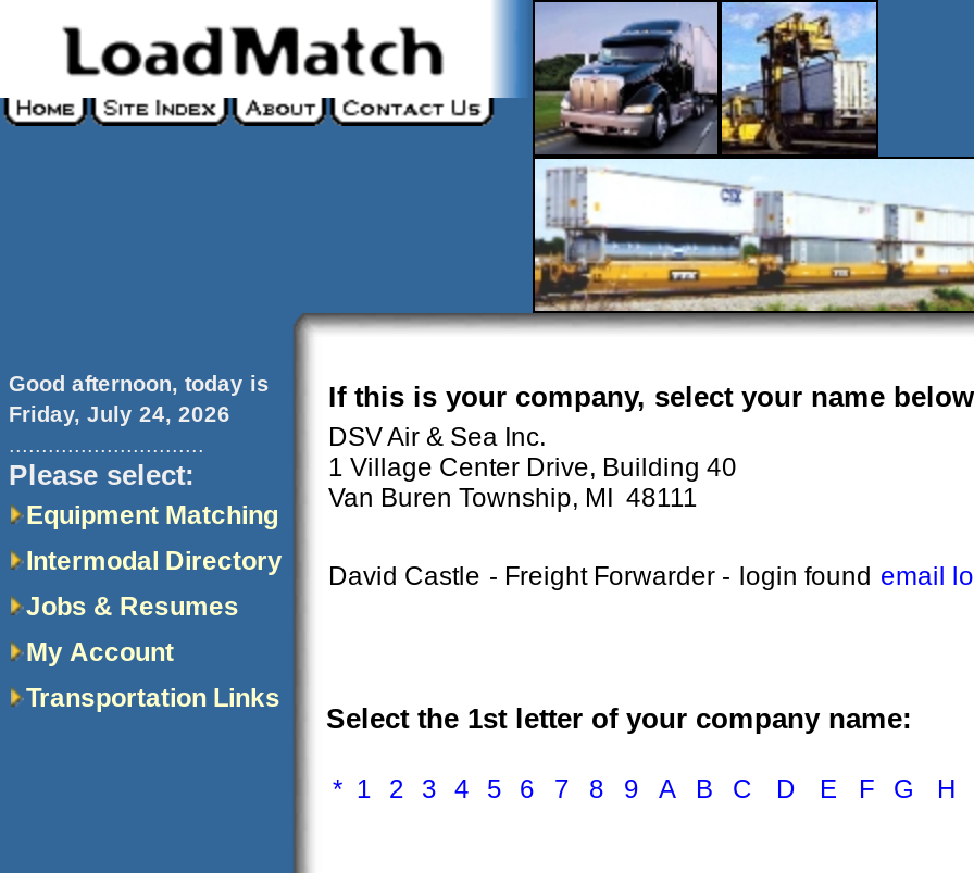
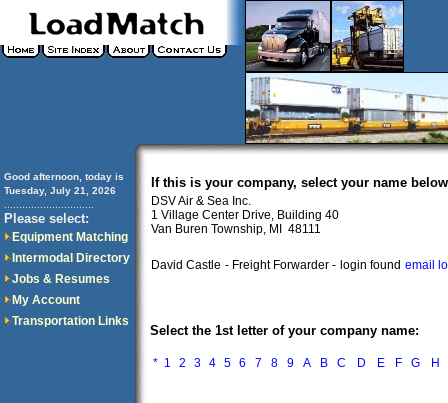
[9,402,230,426] Friday, July 24, 2026 -> [4,185,116,196] Tuesday, July 21, 2026

